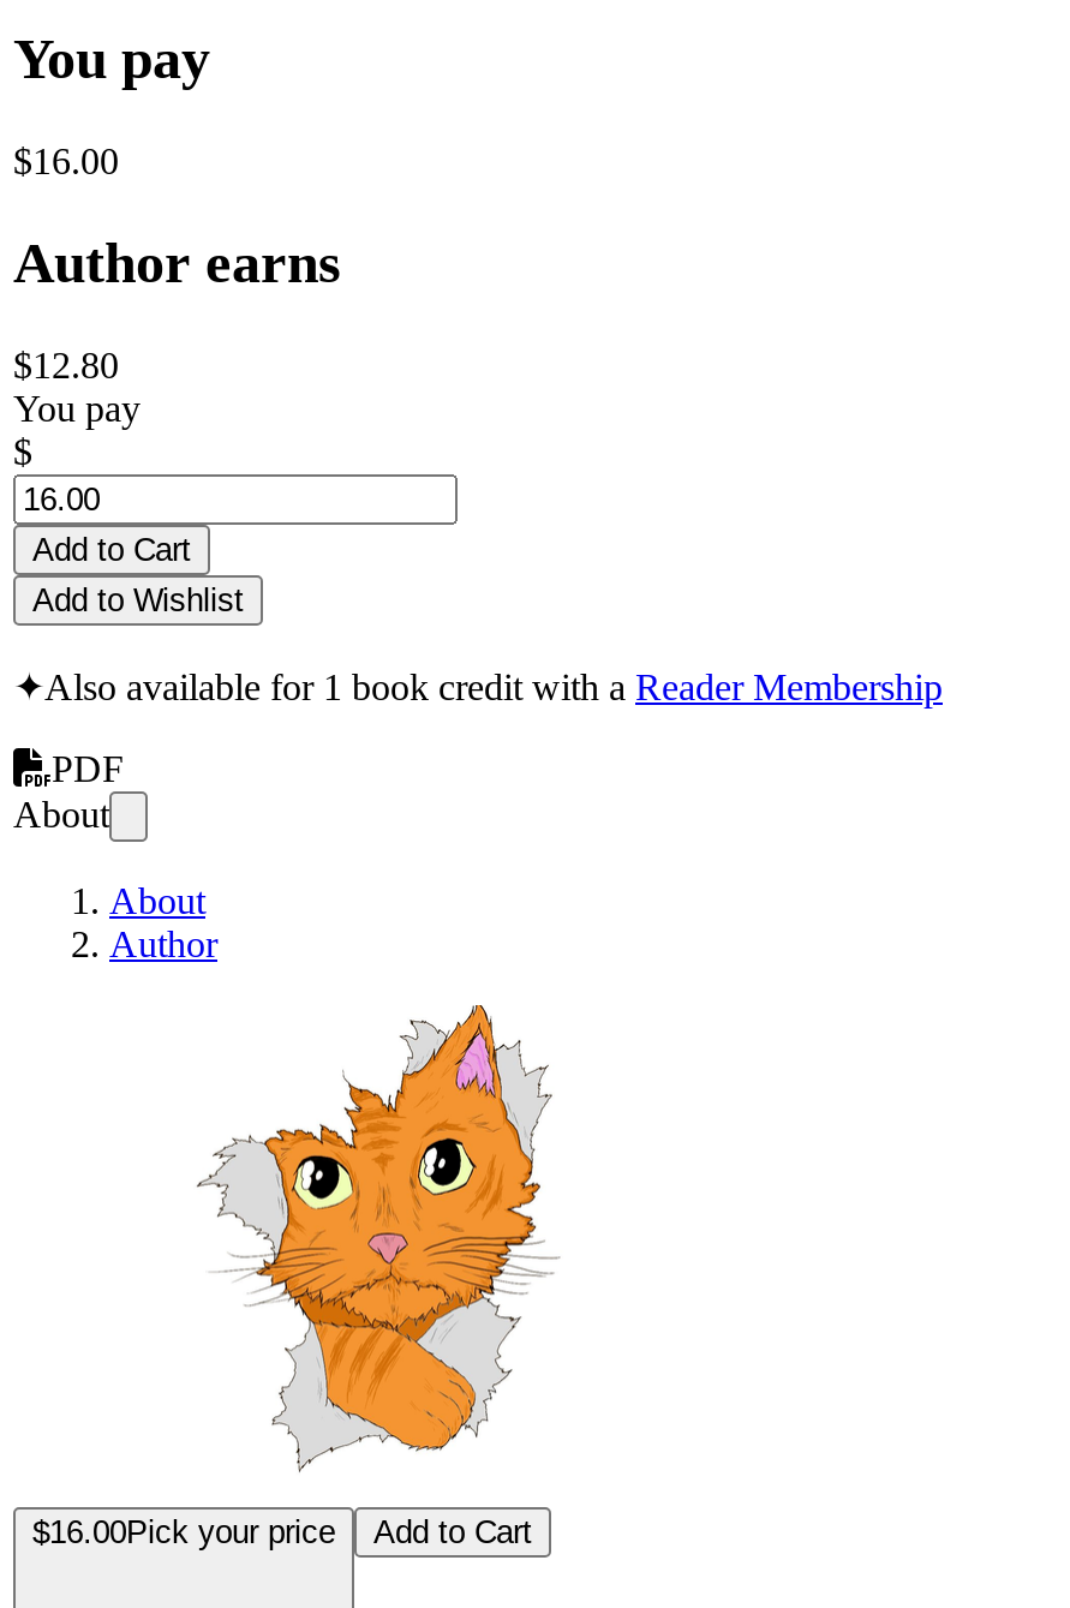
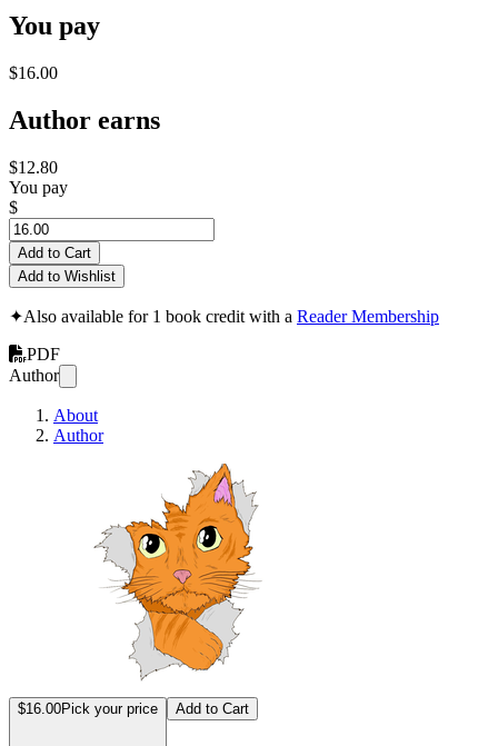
[13,793,109,834] About -> [9,366,59,384] Author

